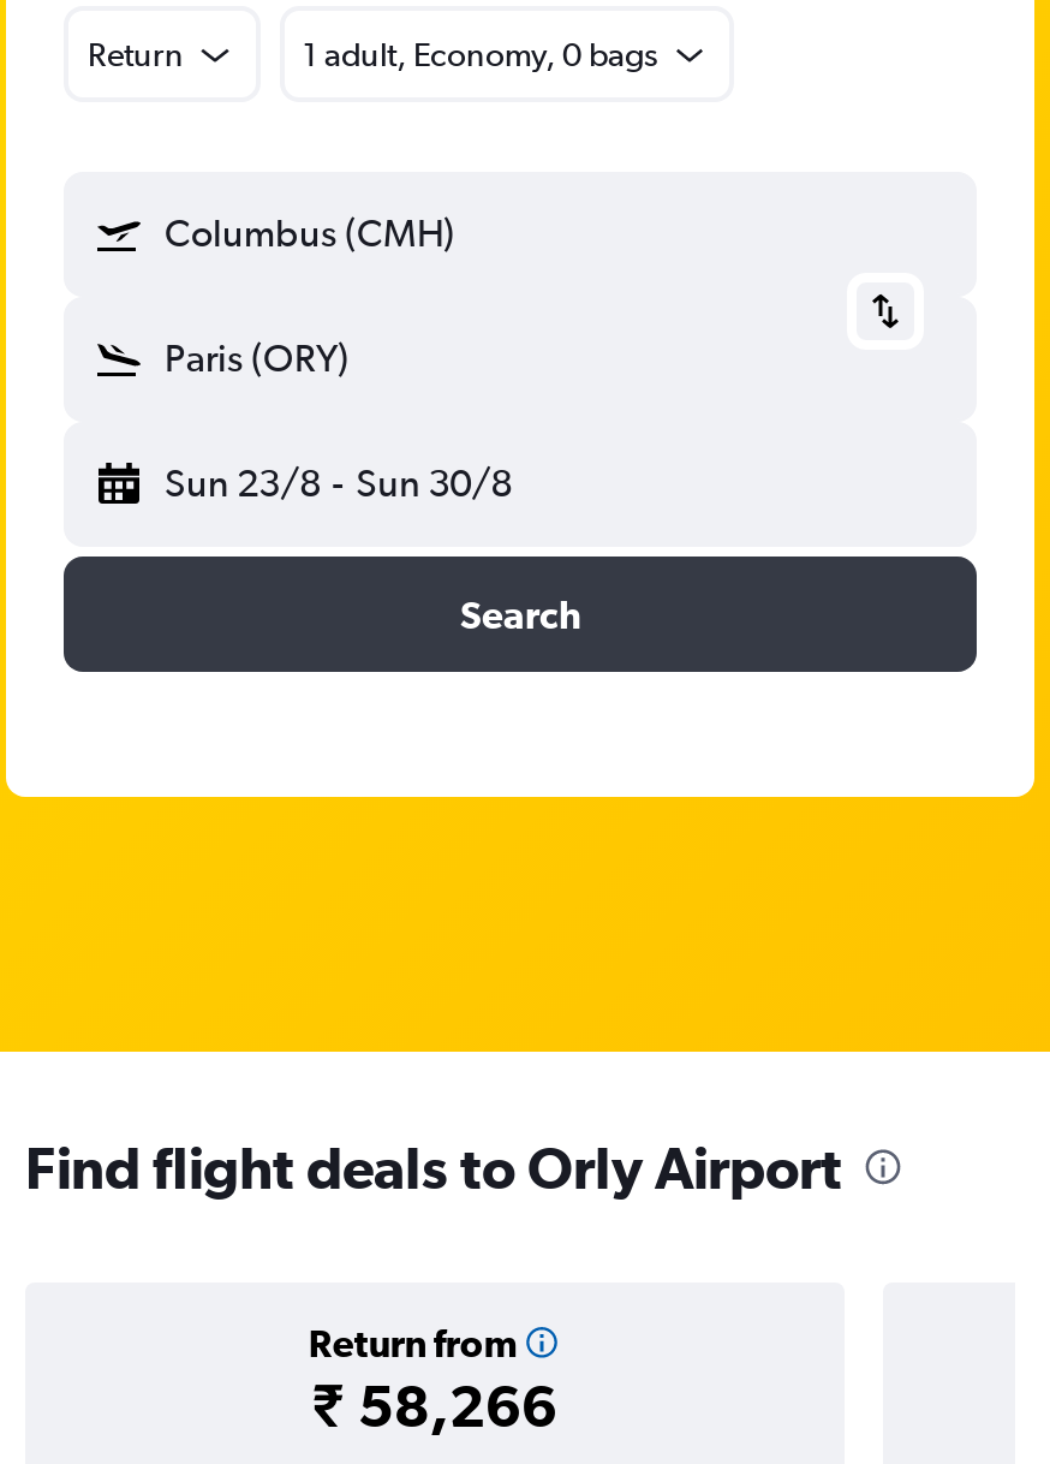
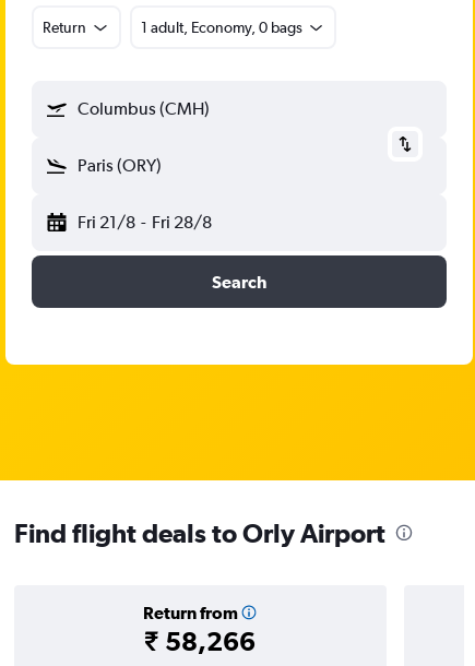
[165,460,512,506] Sun 23/8 - Sun 30/8 -> [78,212,211,233] Fri 21/8 - Fri 28/8

